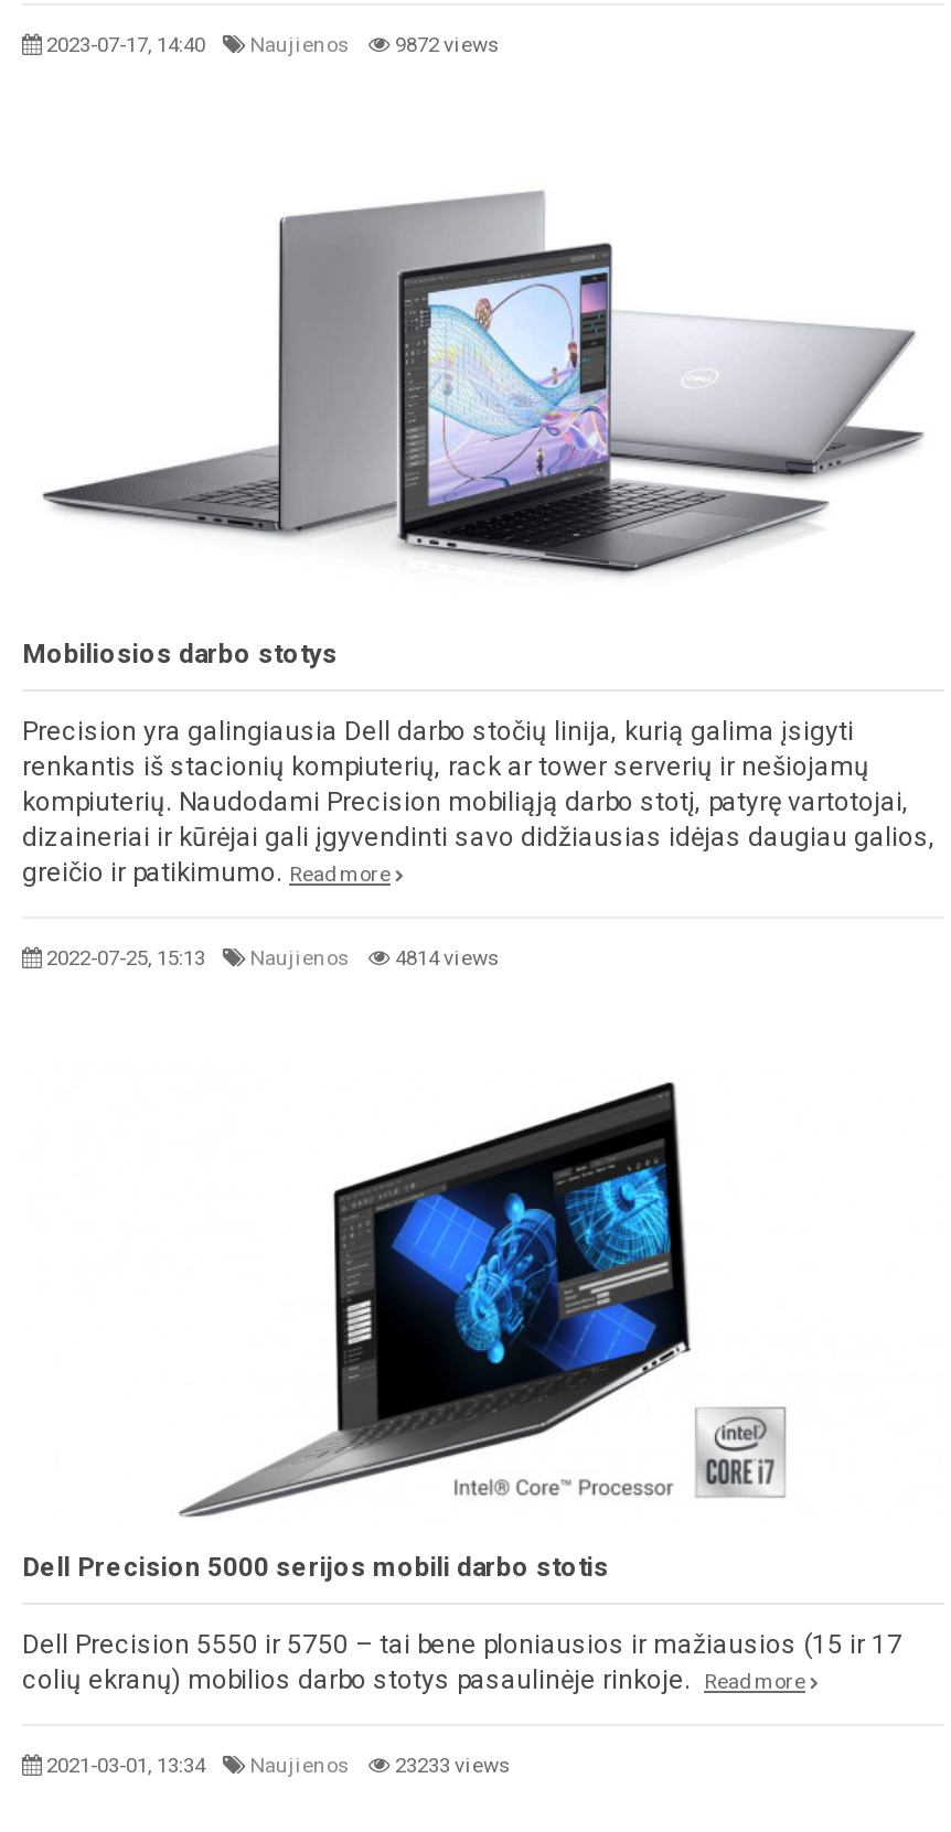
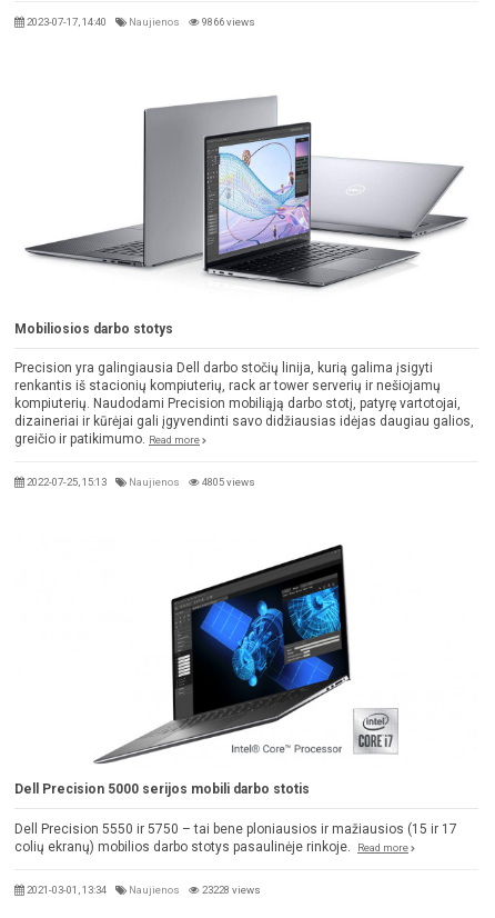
[46,32,501,56] 2023-07-17, 14:40 Naujienos 9872 views -> [27,16,255,28] 2023-07-17, 14:40 Naujienos 9866 views
[46,945,501,969] 2022-07-25, 15:13 Naujienos 4814 views -> [27,476,255,488] 2022-07-25, 15:13 Naujienos 4805 views
[46,1753,512,1777] 2021-03-01, 13:34 Naujienos 23233 views -> [27,883,261,895] 2021-03-01, 13:34 Naujienos 23228 views

